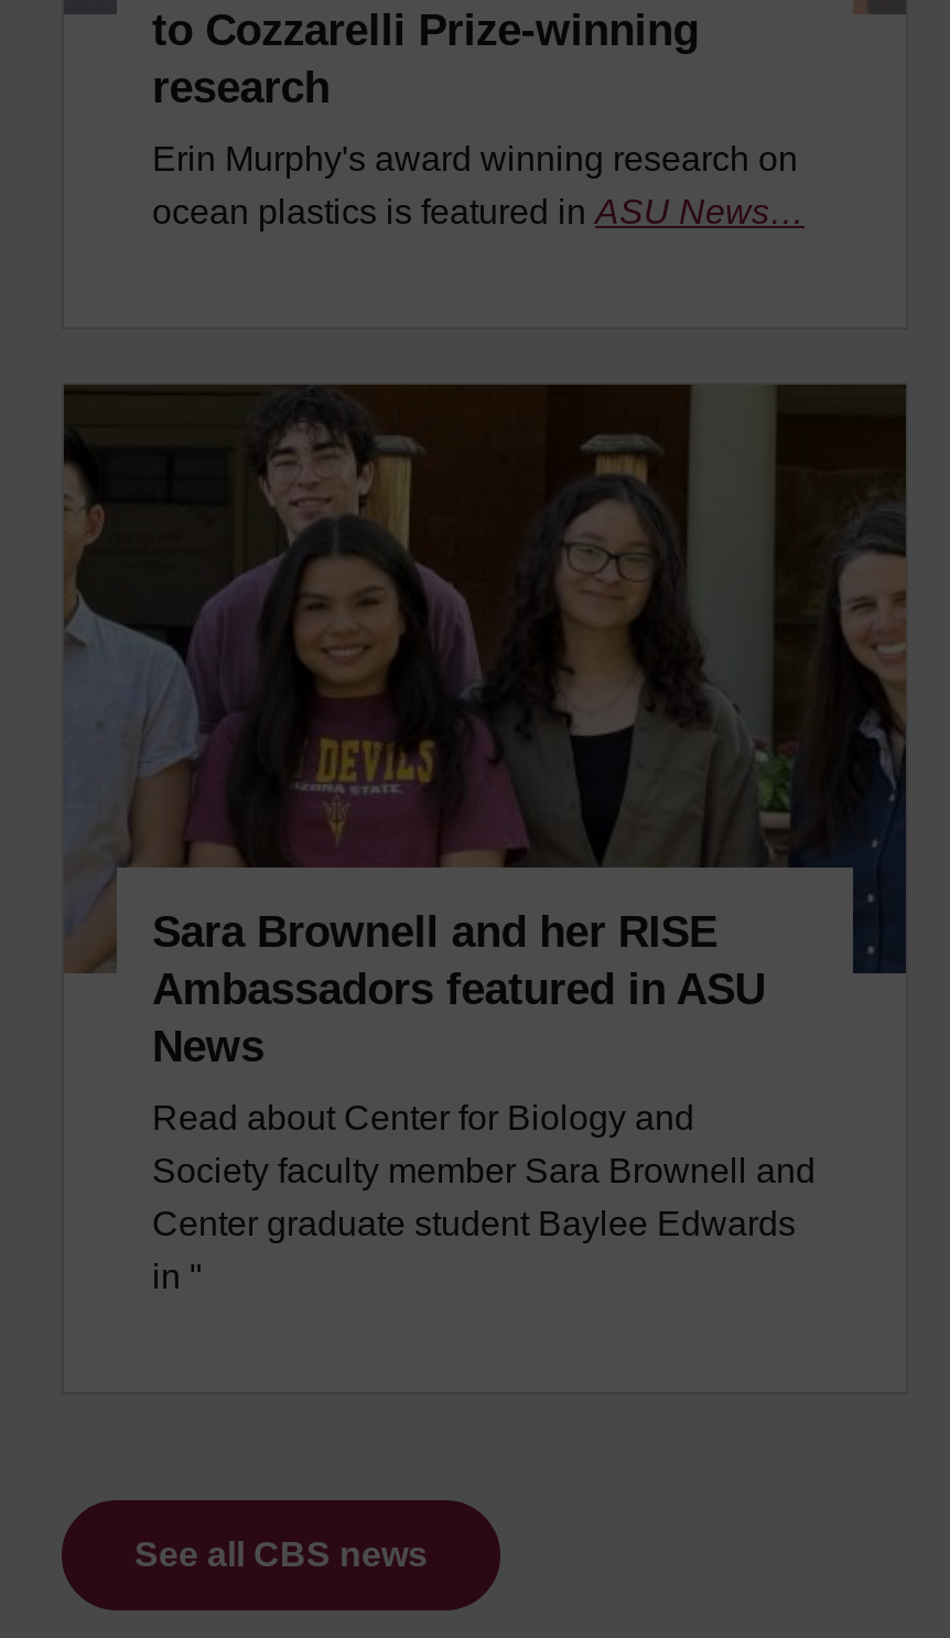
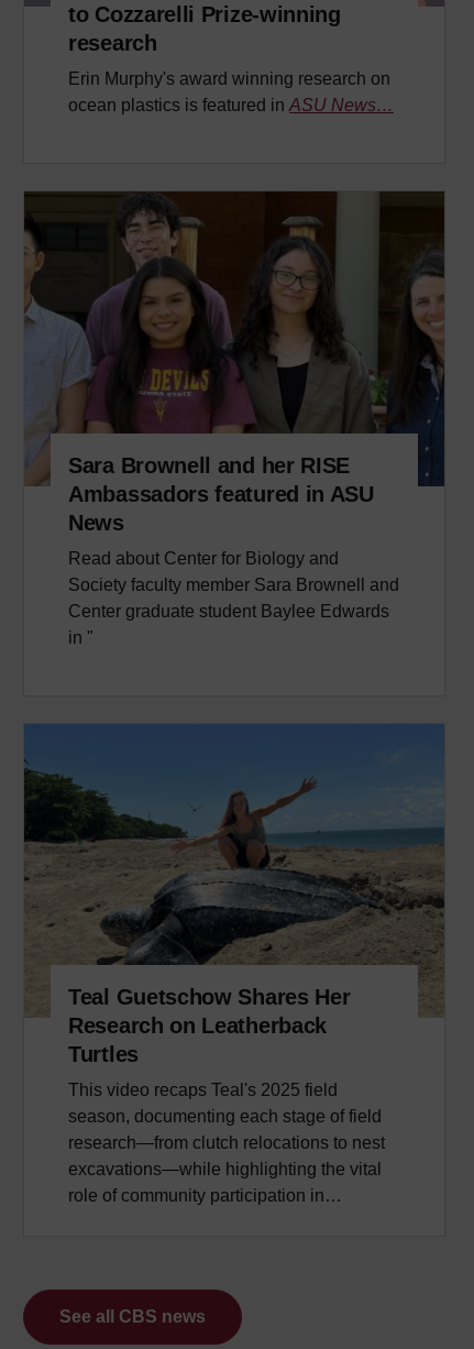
none -> [23,723,445,1205] [image] | Teal Guetschow Shares Her | Research on Leatherback | Turtles | This video recaps Teal's 2025 field | season, documenting each stage of field | research—from clutch relocations to nest | excavations—while highlighting the vital | role of community participation in…

